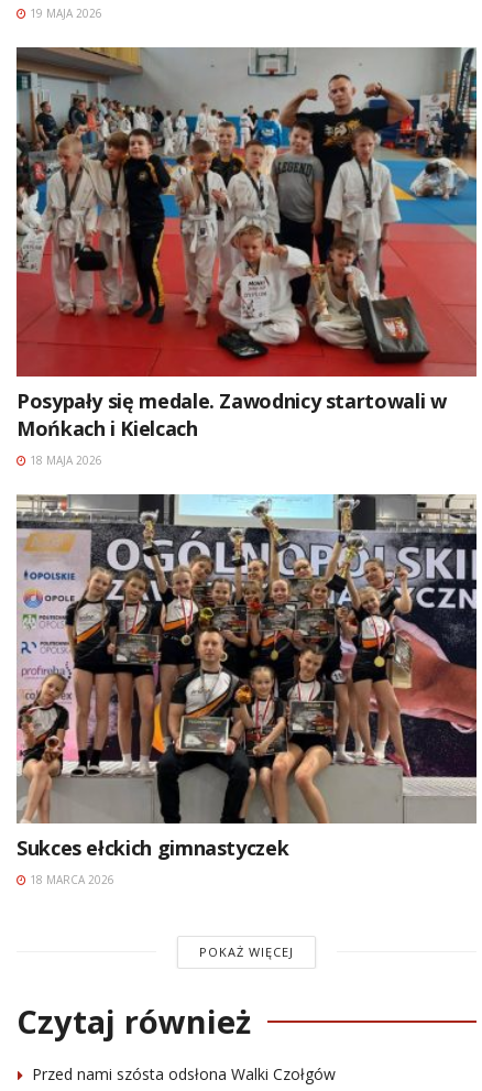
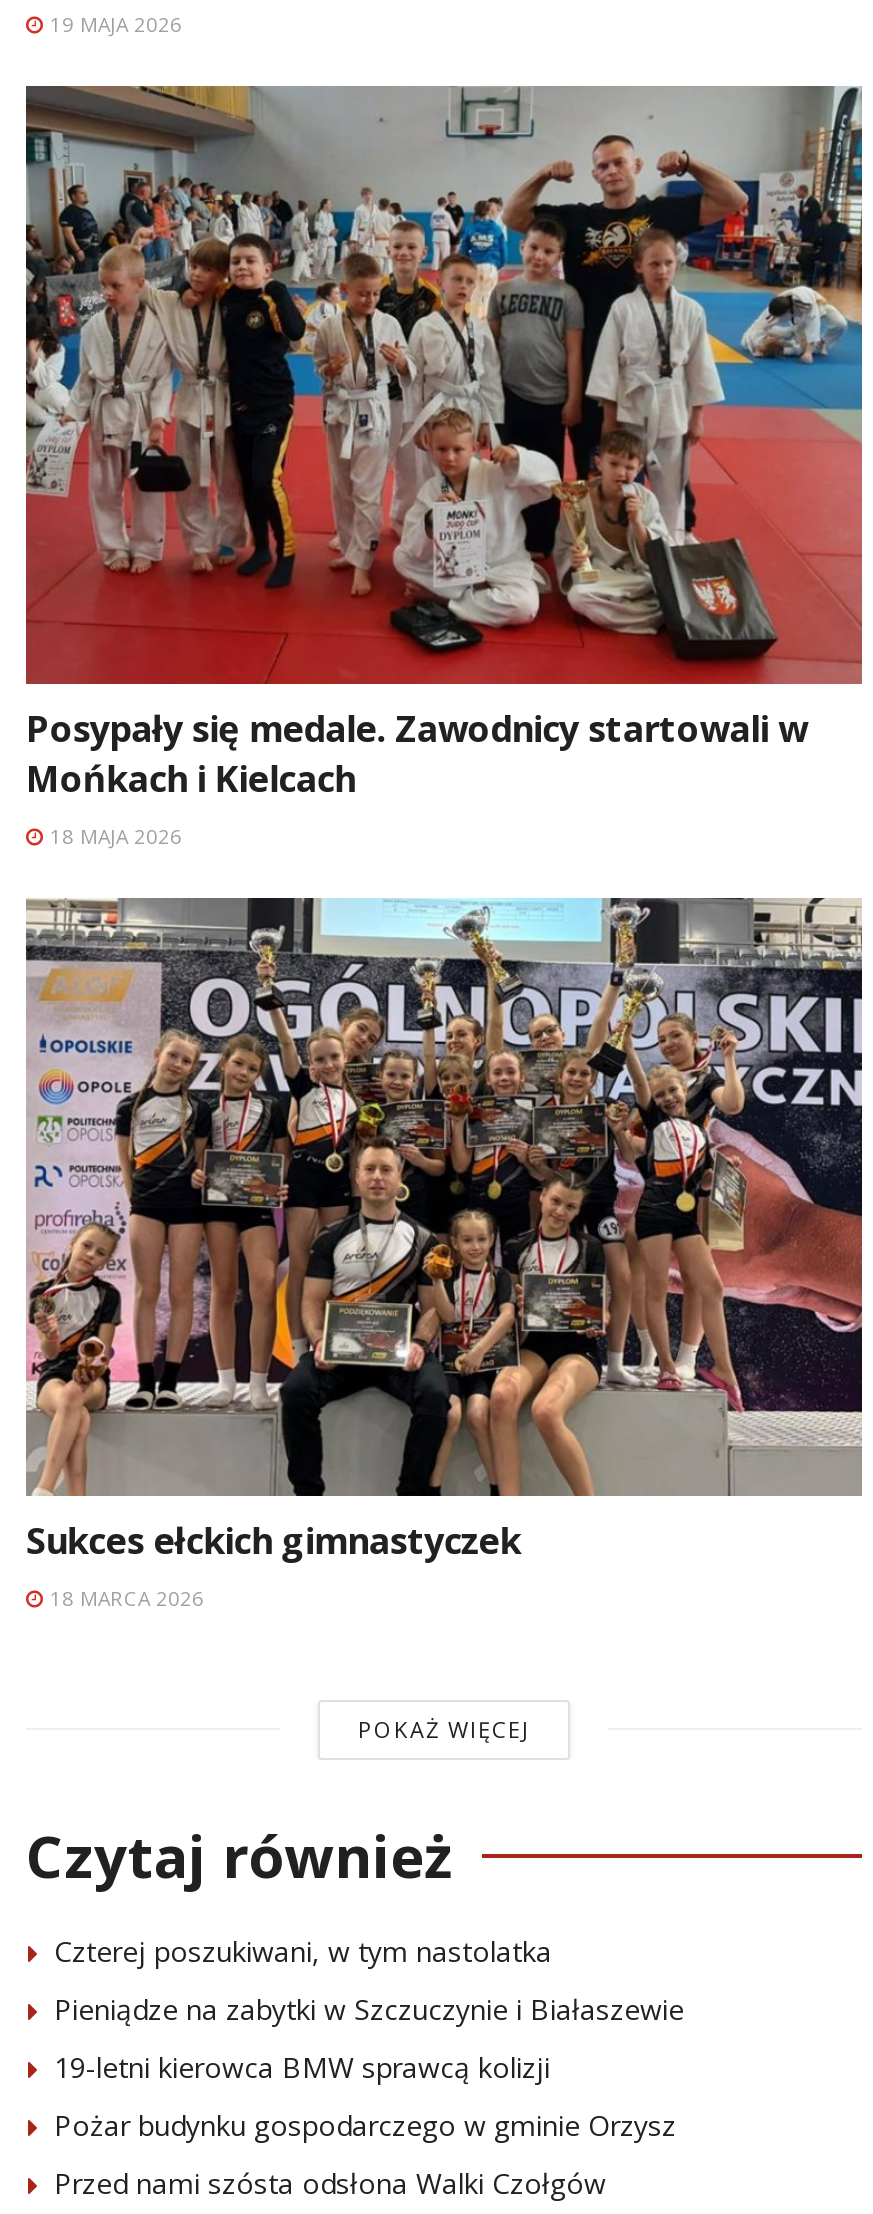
none -> [54,1932,684,2144] Czterej poszukiwani, w tym nastolatka | Pieniądze na zabytki w Szczuczynie i Białaszewie | 19-letni kierowca BMW sprawcą kolizji | Pożar budynku gospodarczego w gminie Orzysz

